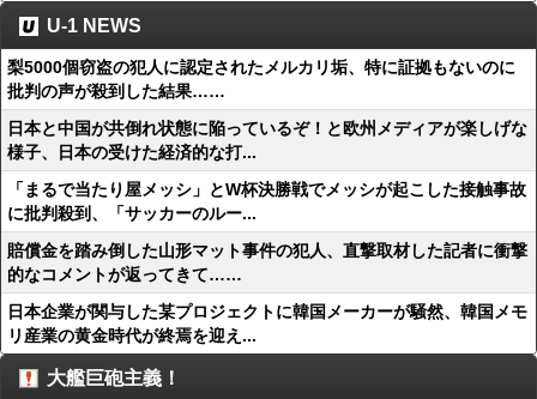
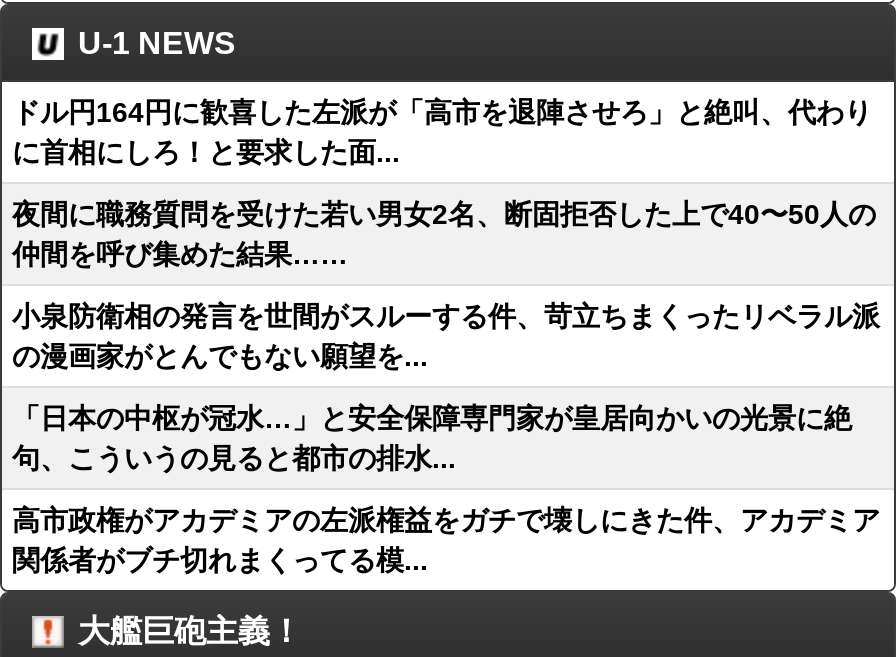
[7,58,515,101] 梨5000個窃盗の犯人に認定されたメルカリ垢、特に証拠もないのに | 批判の声が殺到した結果…… -> [12,96,872,168] ドル円164円に歓喜した左派が「高市を退陣させろ」と絶叫、代わり | に首相にしろ！と要求した面...
[7,119,527,162] 日本と中国が共倒れ状態に陥っているぞ！と欧州メディアが楽しげな | 様子、日本の受けた経済的な打... -> [12,198,876,270] 夜間に職務質問を受けた若い男女2名、断固拒否した上で40〜50人の | 仲間を呼び集めた結果……
[7,180,526,223] 「まるで当たり屋メッシ」とW杯決勝戦でメッシが起こした接触事故 | に批判殺到、「サッカーのルー... -> [12,300,880,372] 小泉防衛相の発言を世間がスルーする件、苛立ちまくったリベラル派 | の漫画家がとんでもない願望を...
[7,241,527,284] 賠償金を踏み倒した山形マット事件の犯人、直撃取材した記者に衝撃 | 的なコメントが返ってきて…… -> [12,402,852,474] 「日本の中枢が冠水…」と安全保障専門家が皇居向かいの光景に絶 | 句、こういうの見ると都市の排水...
[7,302,527,345] 日本企業が関与した某プロジェクトに韓国メーカーが騒然、韓国メモ | リ産業の黄金時代が終焉を迎え... -> [12,504,880,576] 高市政権がアカデミアの左派権益をガチで壊しにきた件、アカデミア | 関係者がブチ切れまくってる模...

